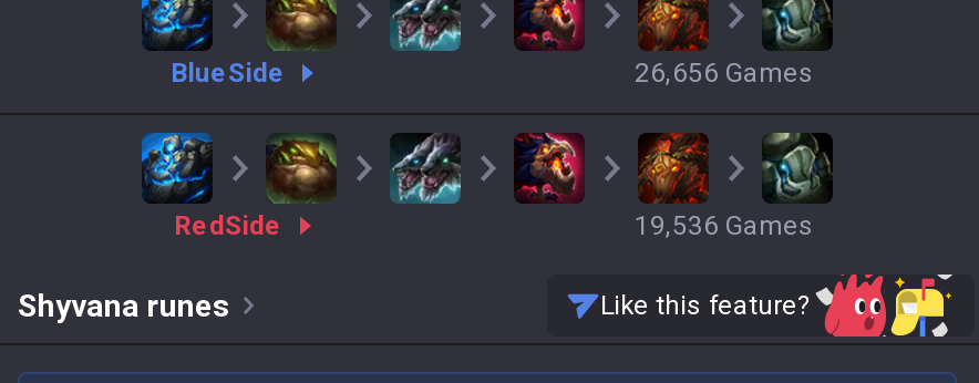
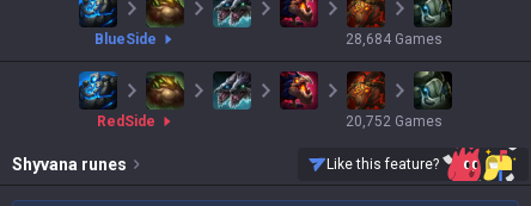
[635,58,814,89] 26,656 Games -> [345,31,442,48] 28,684 Games
[635,210,814,241] 19,536 Games -> [345,113,442,130] 20,752 Games

